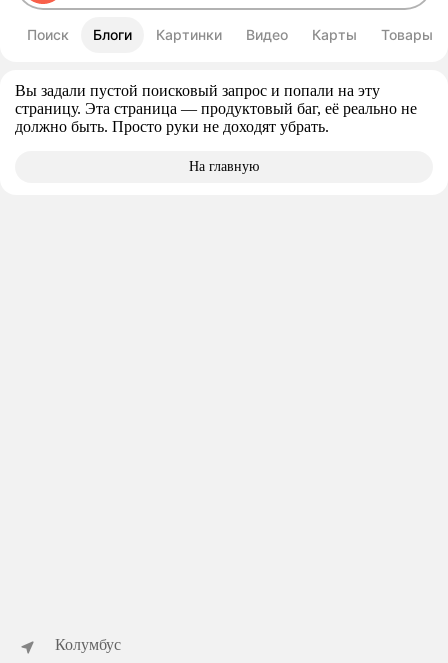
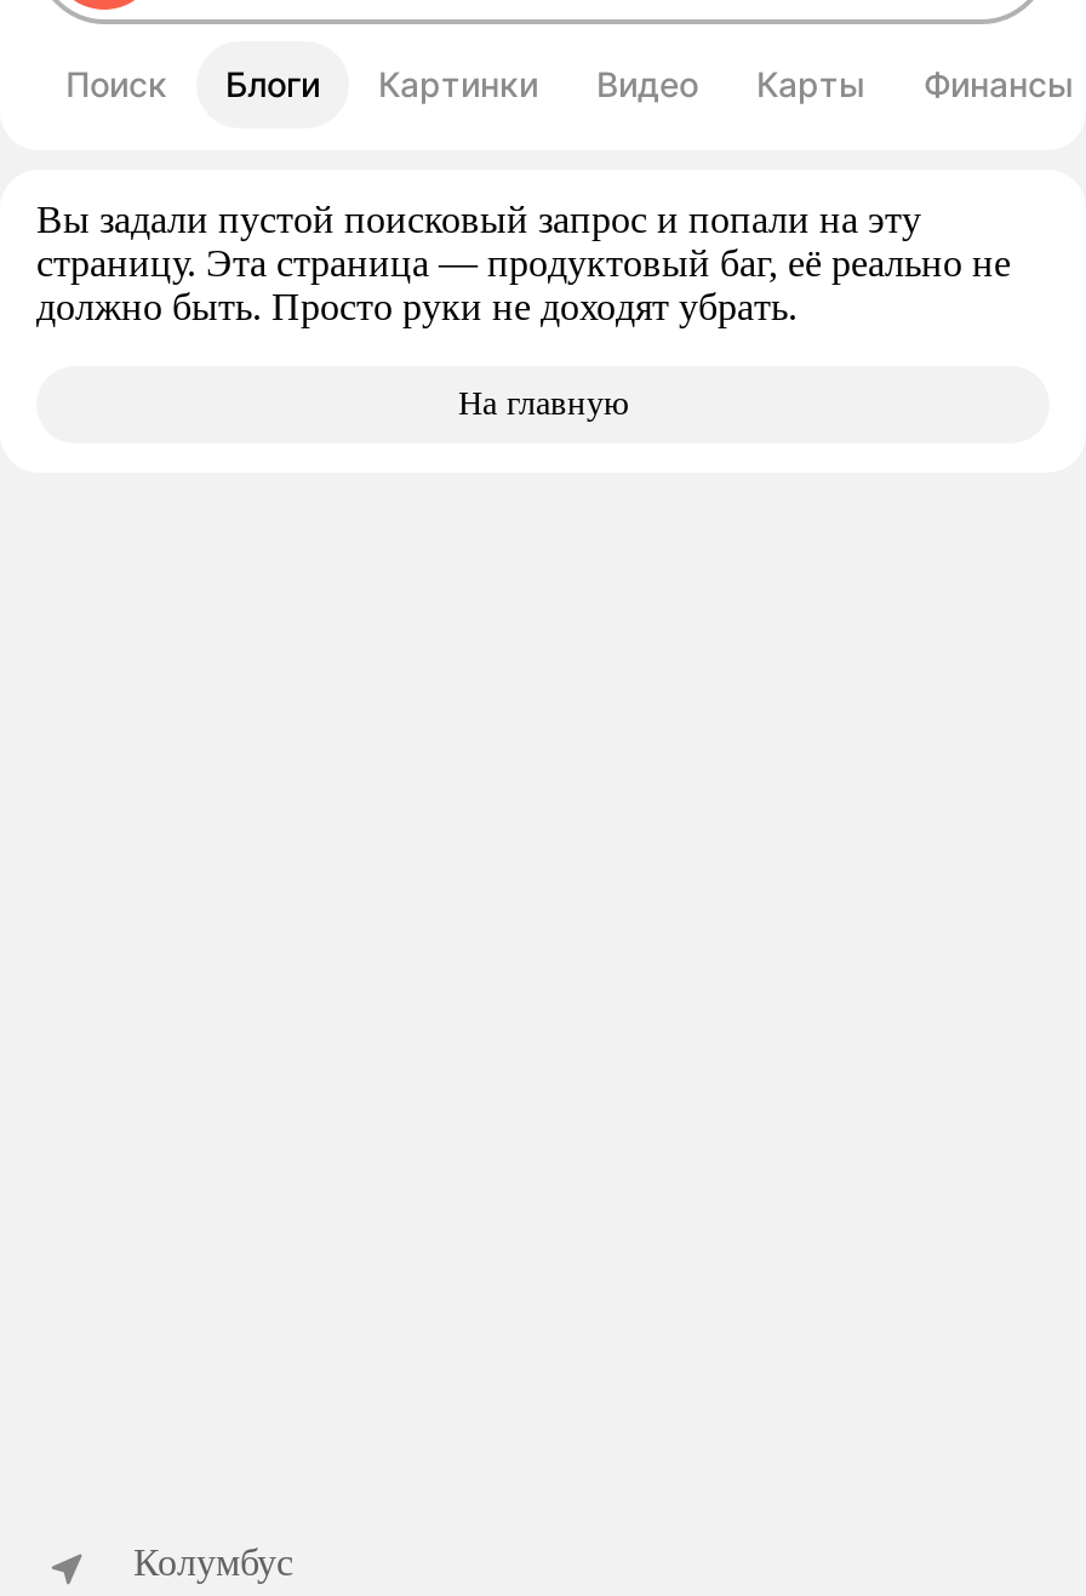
[381,26,433,43] Товары -> [924,63,1074,104] Финансы

